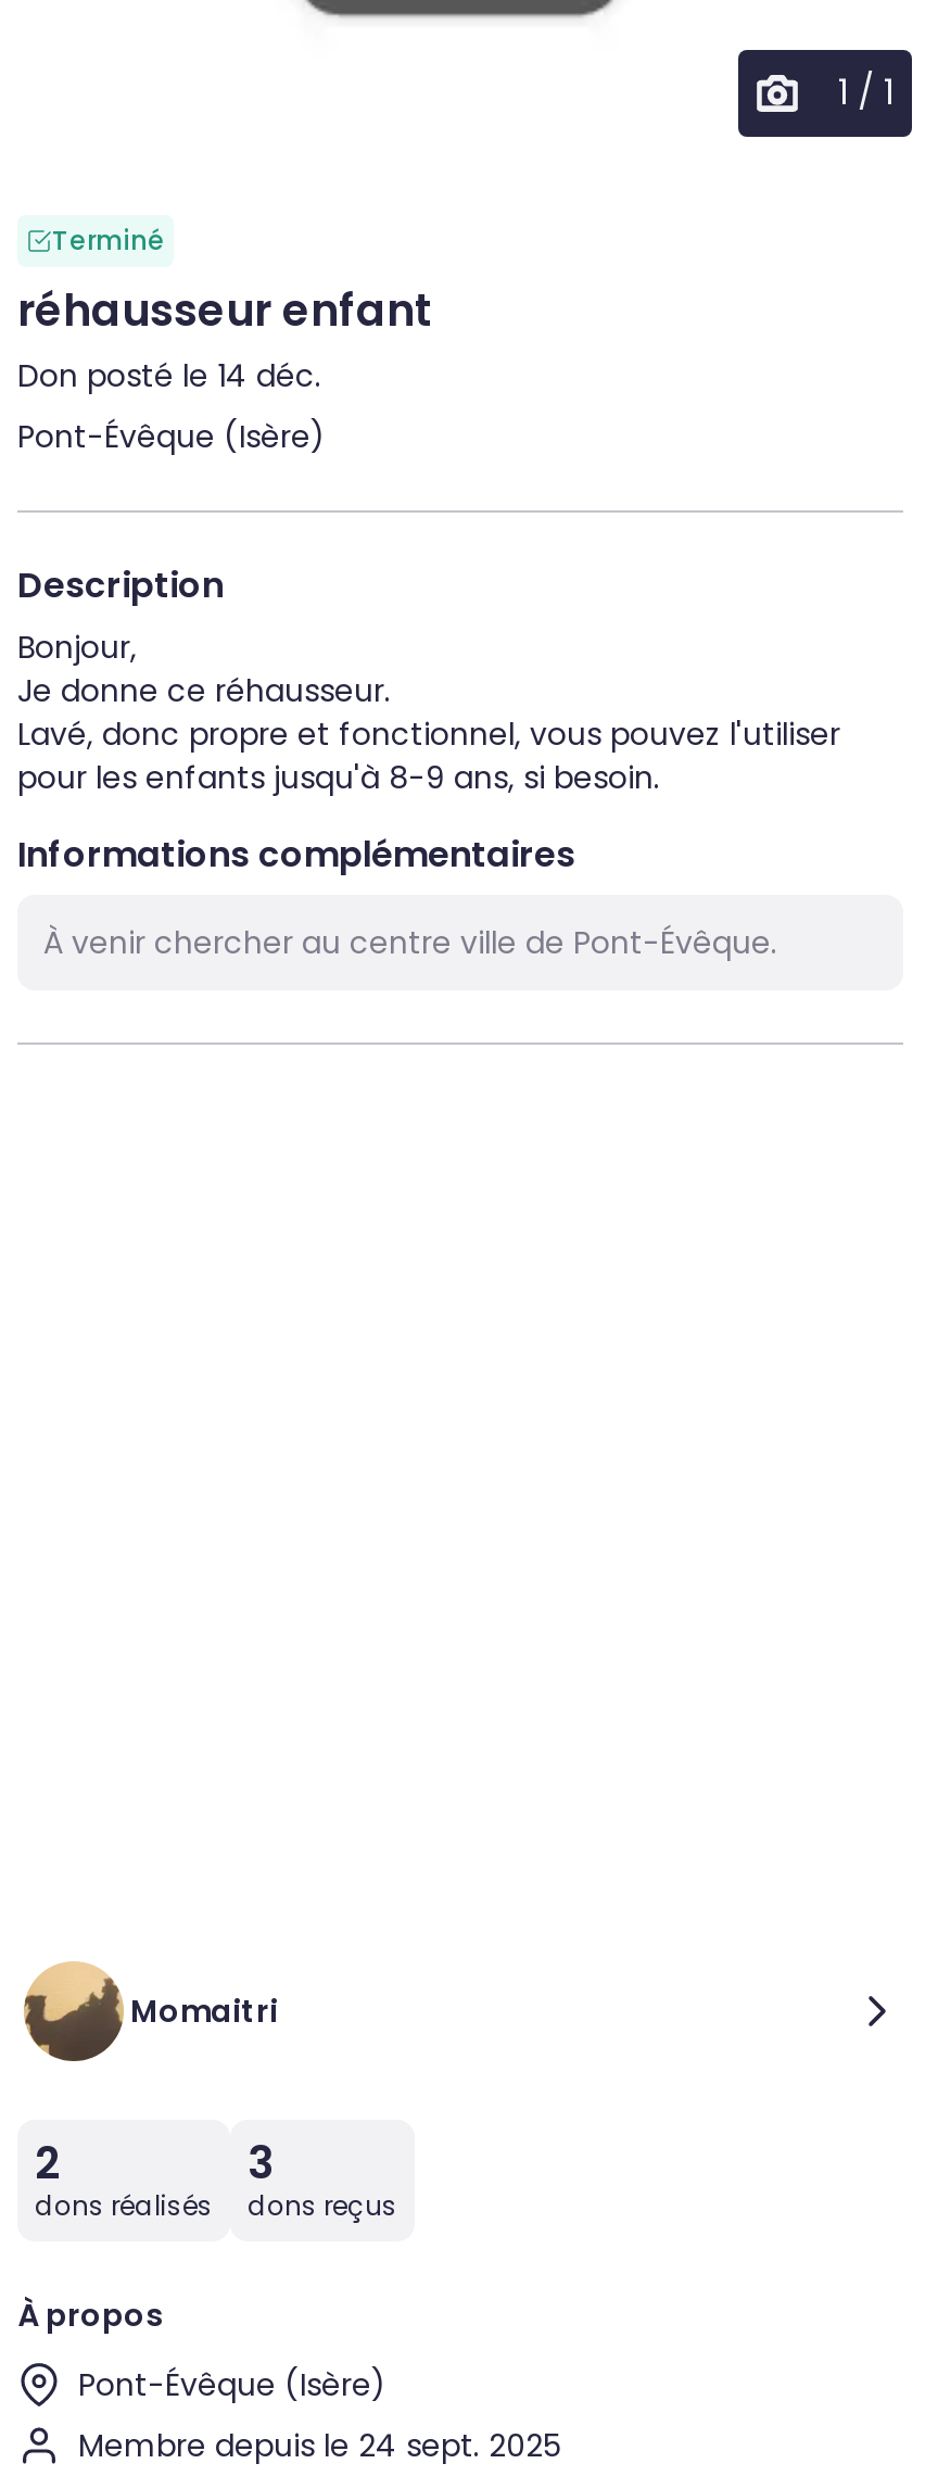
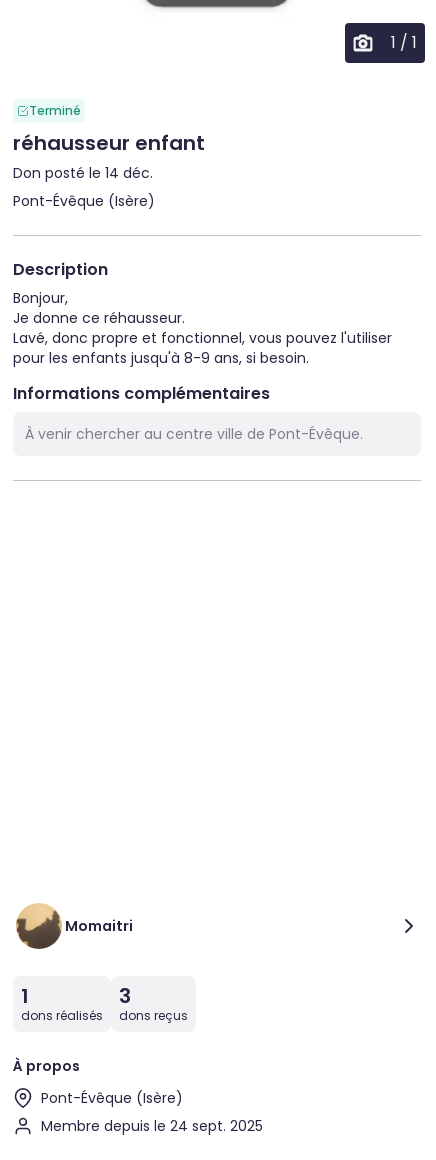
[35,2133,61,2194] 2 -> [21,982,29,1010] 1

